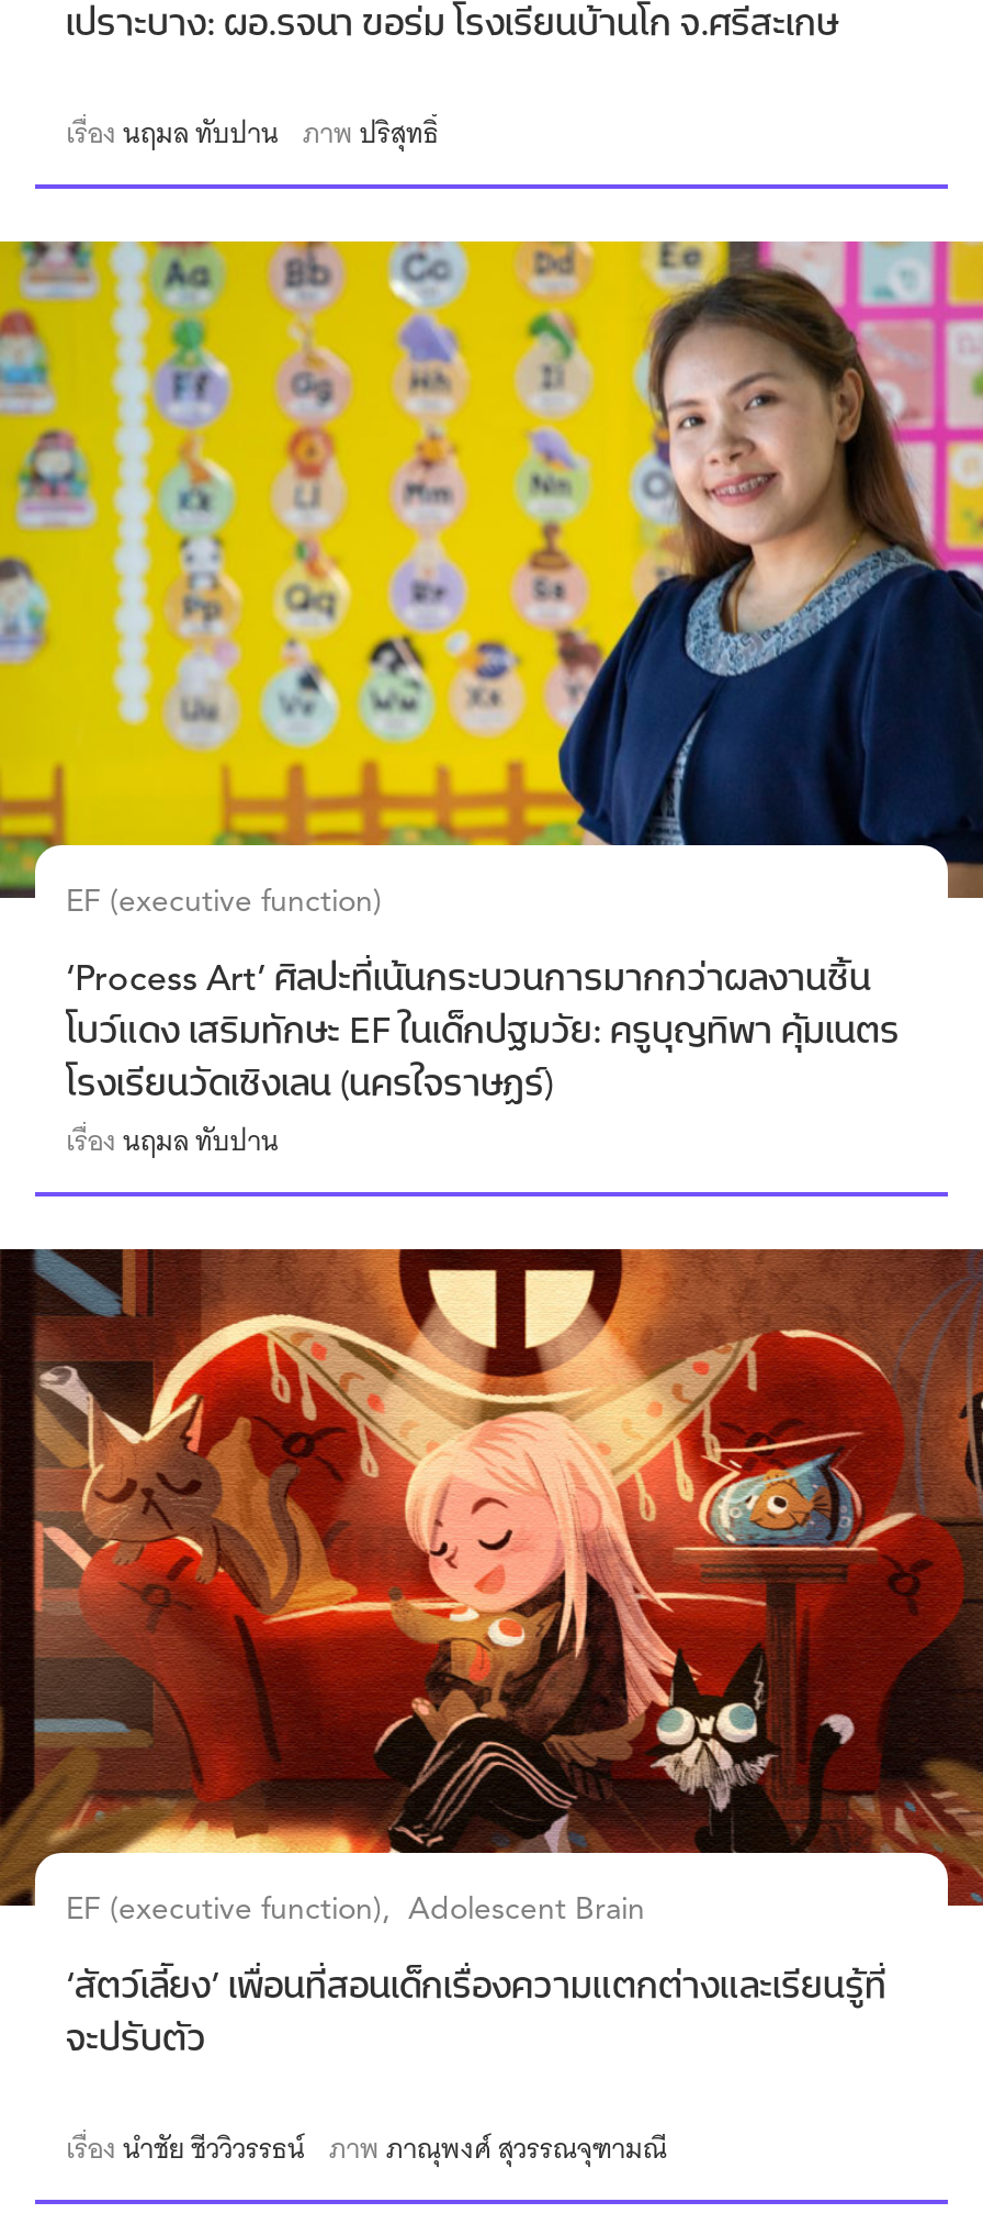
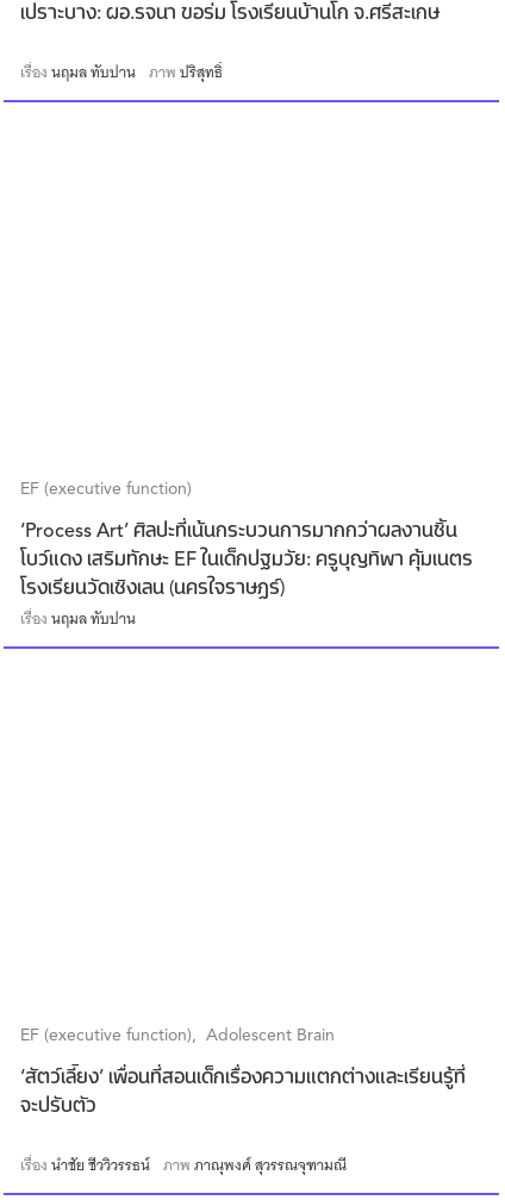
[7,239,976,900] [image] -> none
[7,1247,976,1908] [image] -> none

